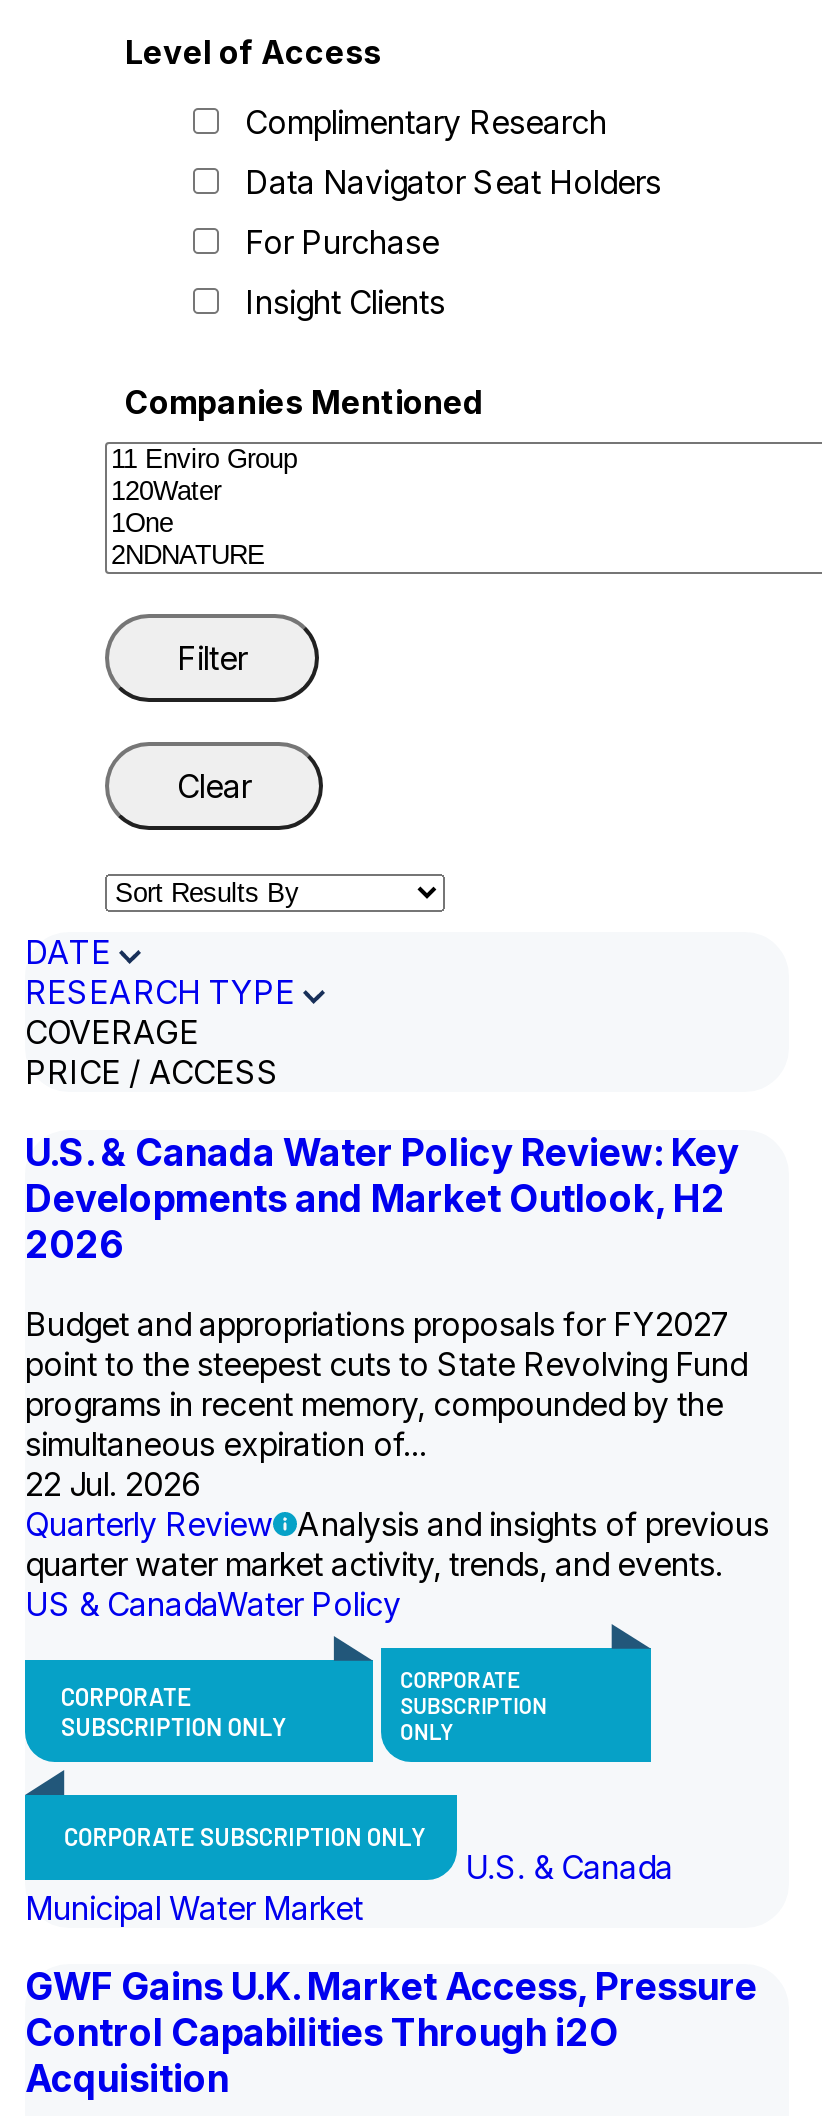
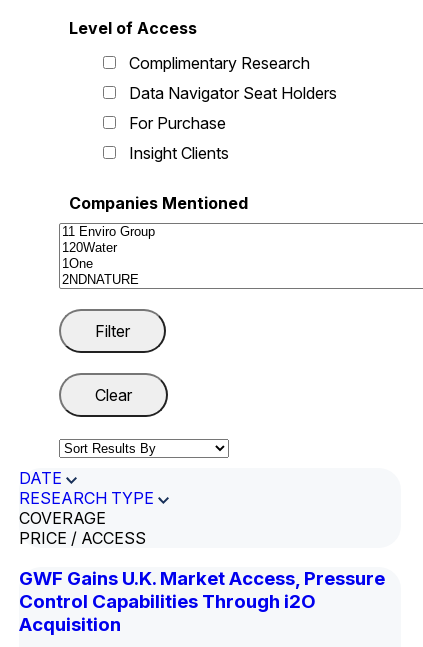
[23,1129,769,1882] [image] | U.S. & Canada Water Policy Review: Key | Developments and Market Outlook, H2 | 2026 | Budget and appropriations proposals for FY2027 | point to the steepest cuts to State Revolving Fund | programs in recent memory, compounded by the | simultaneous expiration of... | 22 Jul. 2026 | Quarterly Review Analysis and insights of previous | quarter water market activity, trends, and events. | US & CanadaWater Policy | CORPORATE | SUBSCRIPTION ONLY -> none
[401,1667,551,1745] CORPORATE | SUBSCRIPTION | ONLY -> none
[25,1821,673,1927] CORPORATE SUBSCRIPTION ONLY | U.S. & Canada | Municipal Water Market -> none

